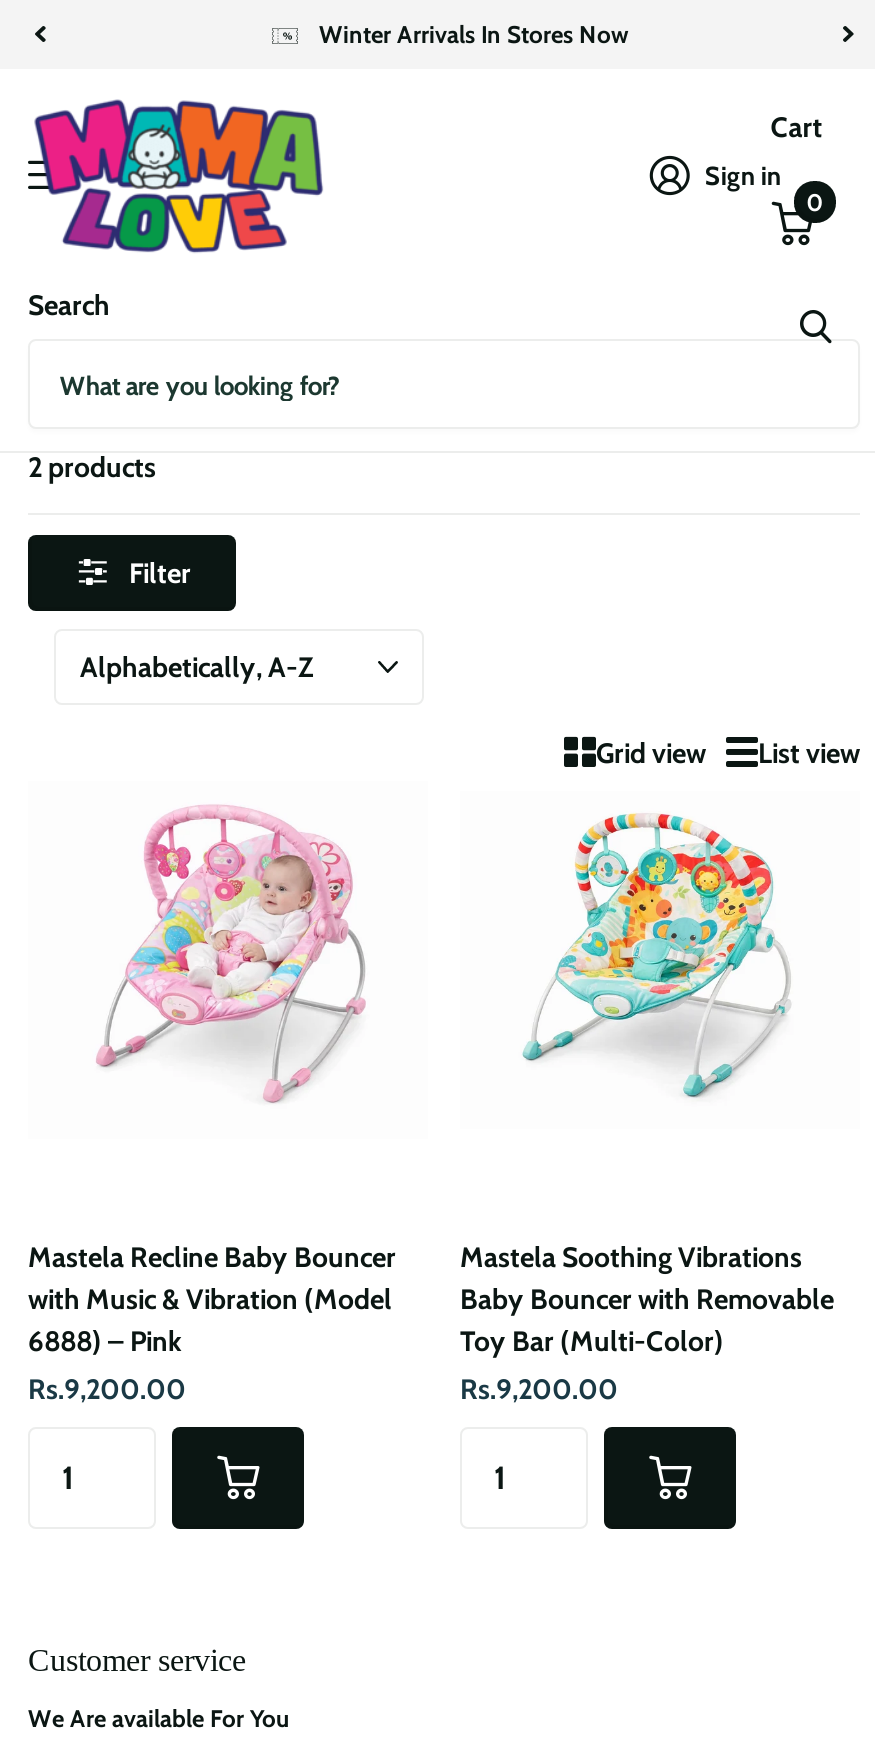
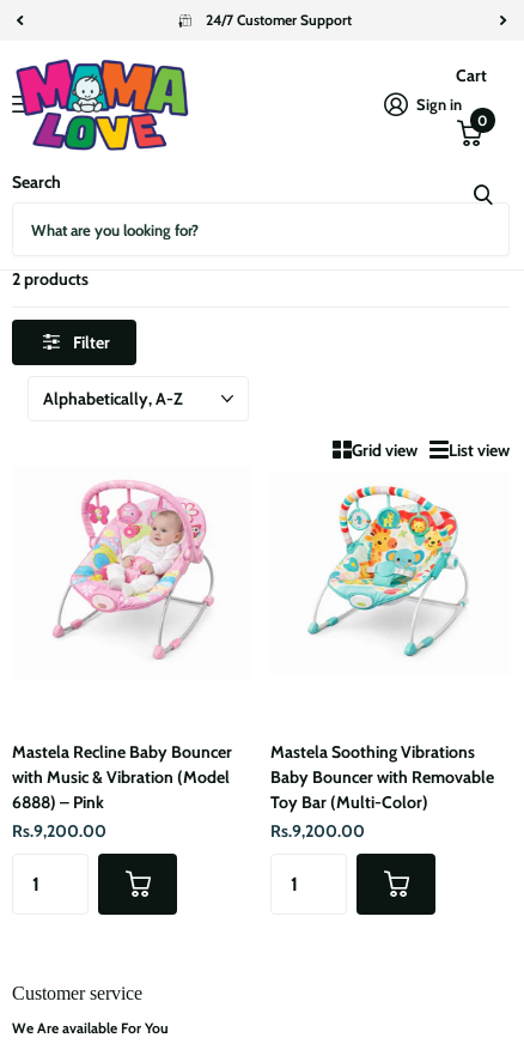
[319,18,629,48] Winter Arrivals In Stores Now -> [206,10,352,28] 24/7 Customer Support

